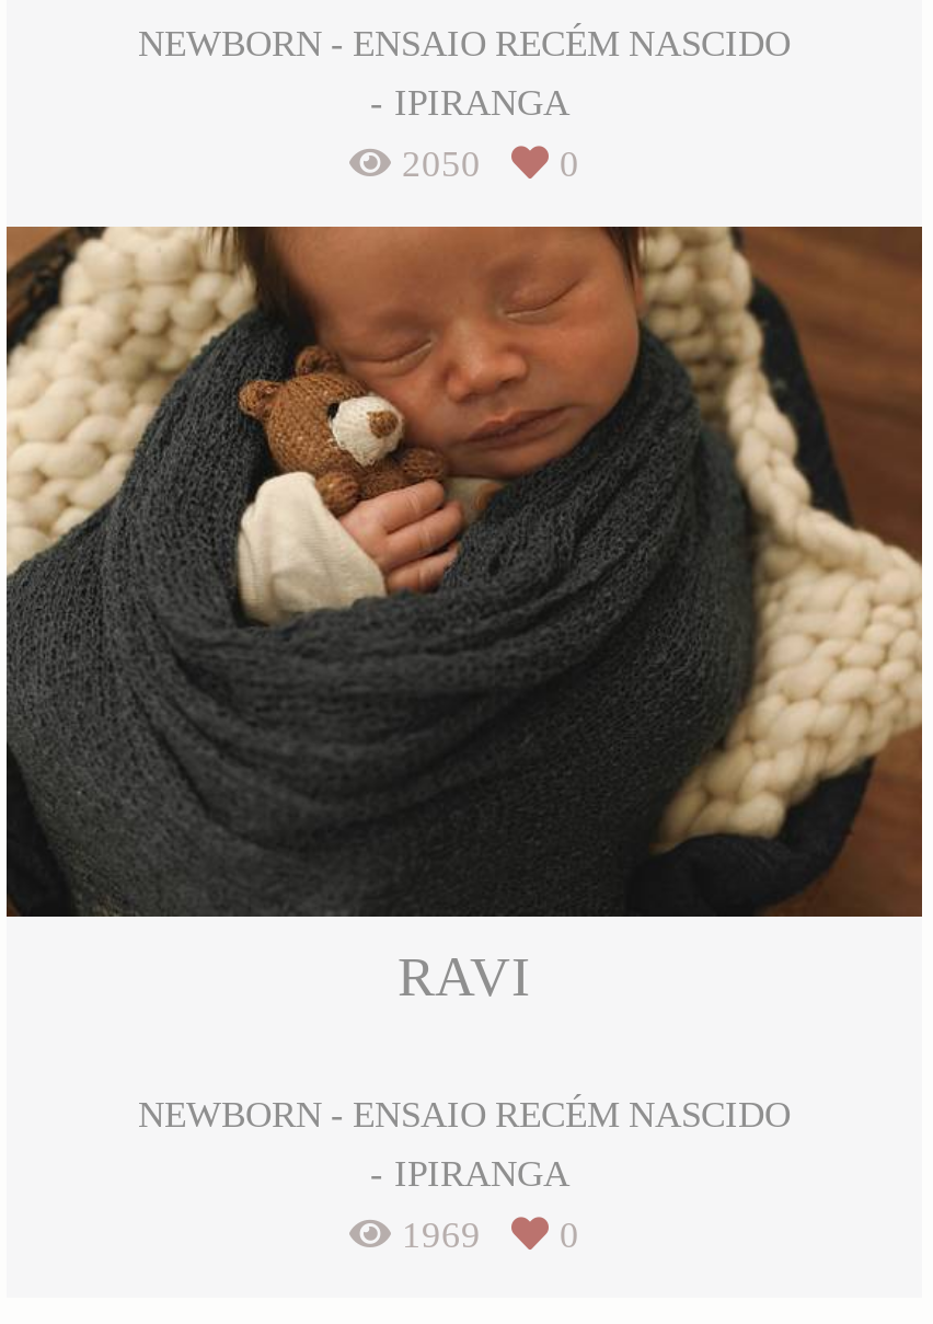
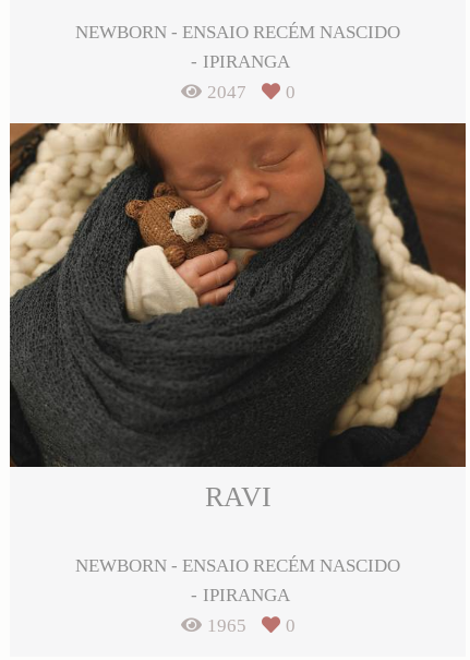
[402,143,579,185] 2050 0 -> [207,82,295,102] 2047 0
[402,1215,579,1257] 1969 0 -> [207,615,295,636] 1965 0

